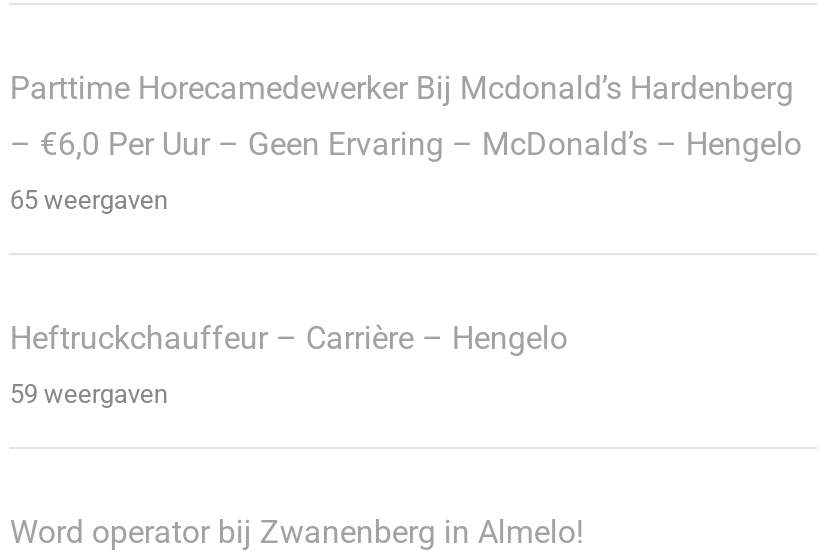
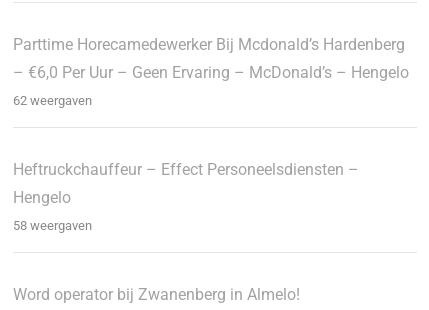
[10,185,168,215] 65 weergaven -> [13,93,92,108] 62 weergaven
[10,319,568,409] Heftruckchauffeur – Carrière – Hengelo | 59 weergaven -> [13,160,359,233] Heftruckchauffeur – Effect Personeelsdiensten – | Hengelo | 58 weergaven

